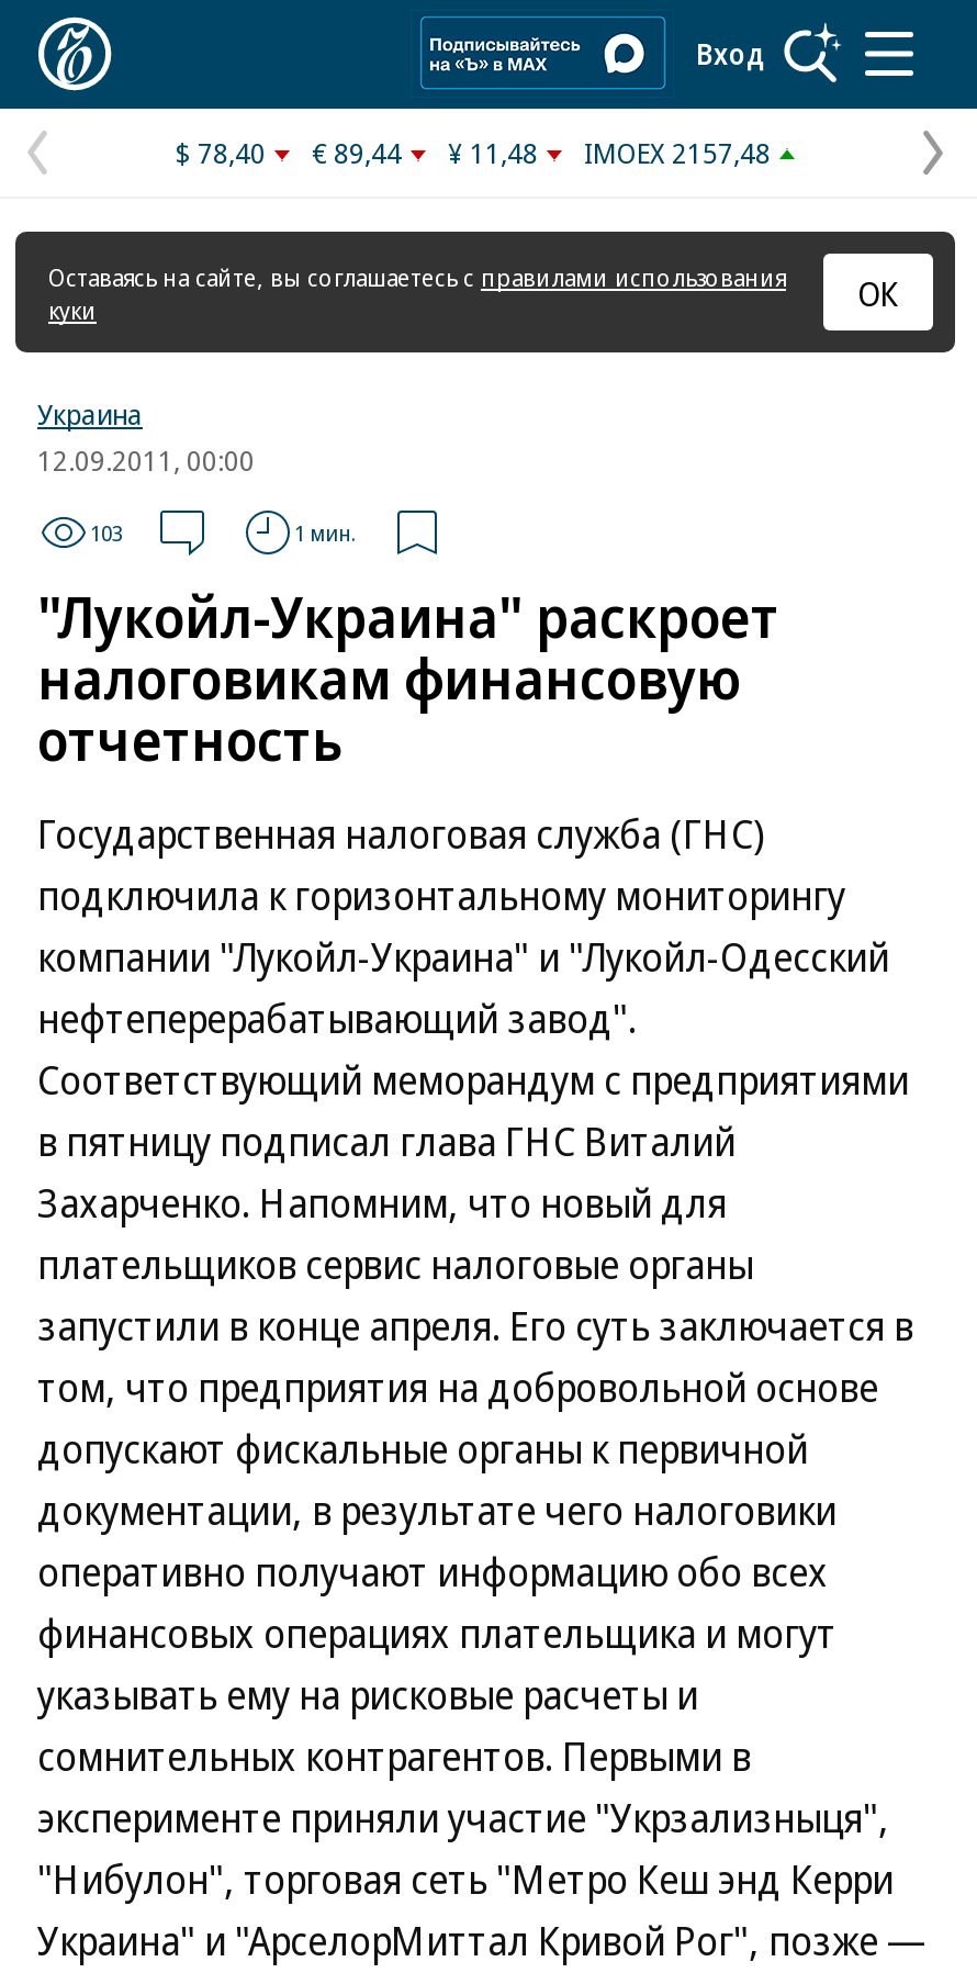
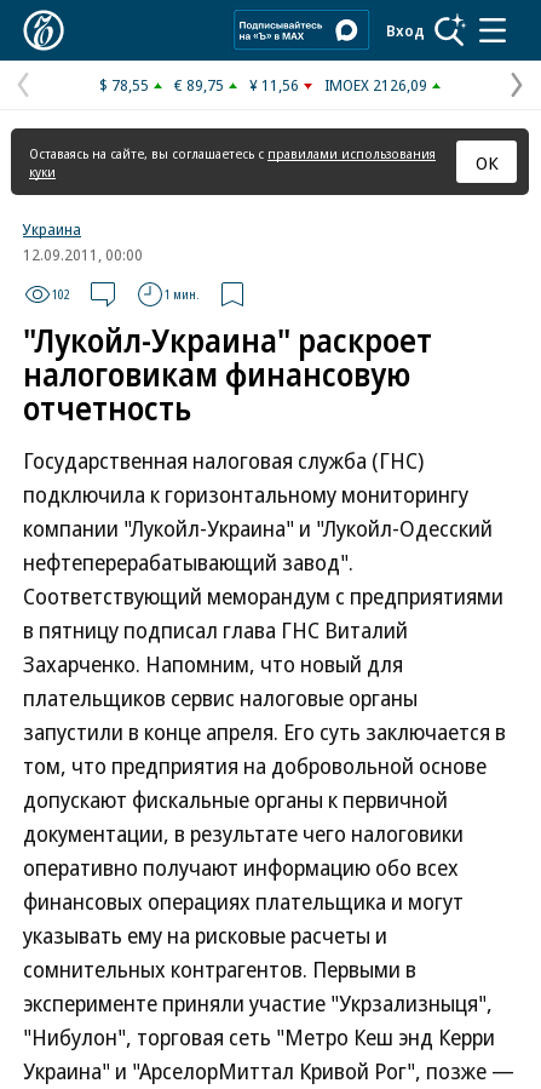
[176,133,266,172] $ 78,40 -> [99,74,149,96] $ 78,55
[312,133,402,172] € 89,44 -> [174,74,224,96] € 89,75
[448,133,538,172] ¥ 11,48 -> [249,74,299,96] ¥ 11,56
[584,133,771,172] IMOEX 2157,48 -> [324,74,427,96] IMOEX 2126,09
[90,517,123,548] 103 -> [52,286,70,303] 102

